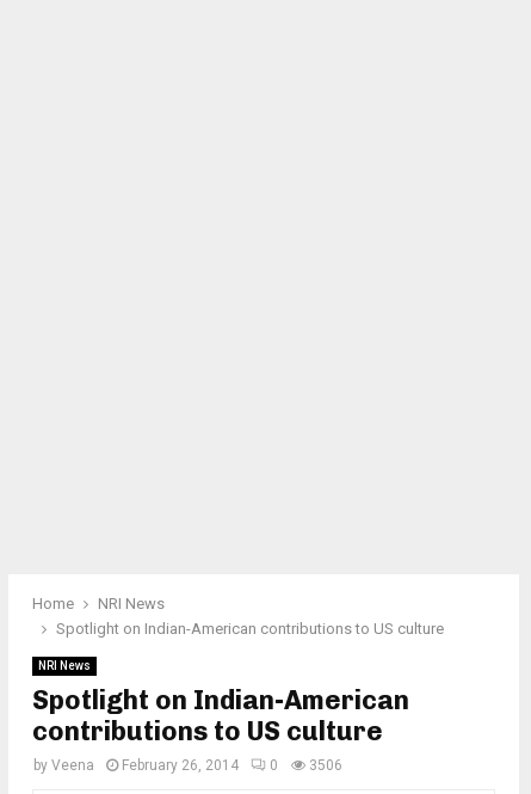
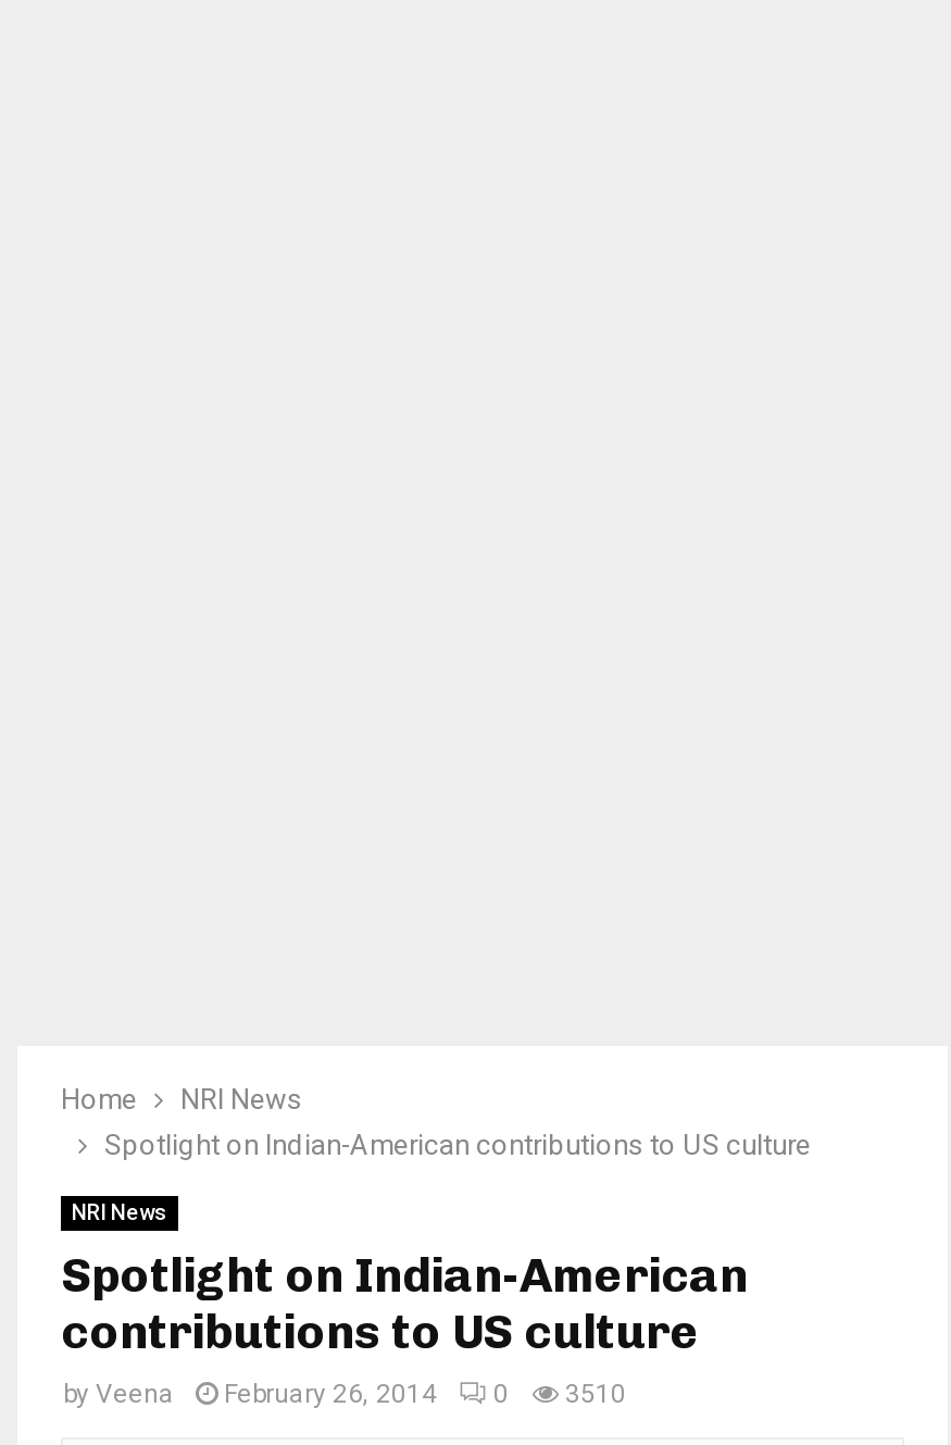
[33,757,342,774] by Veena February 26, 2014 0 3506 -> [63,1379,626,1409] by Veena February 26, 2014 0 3510

